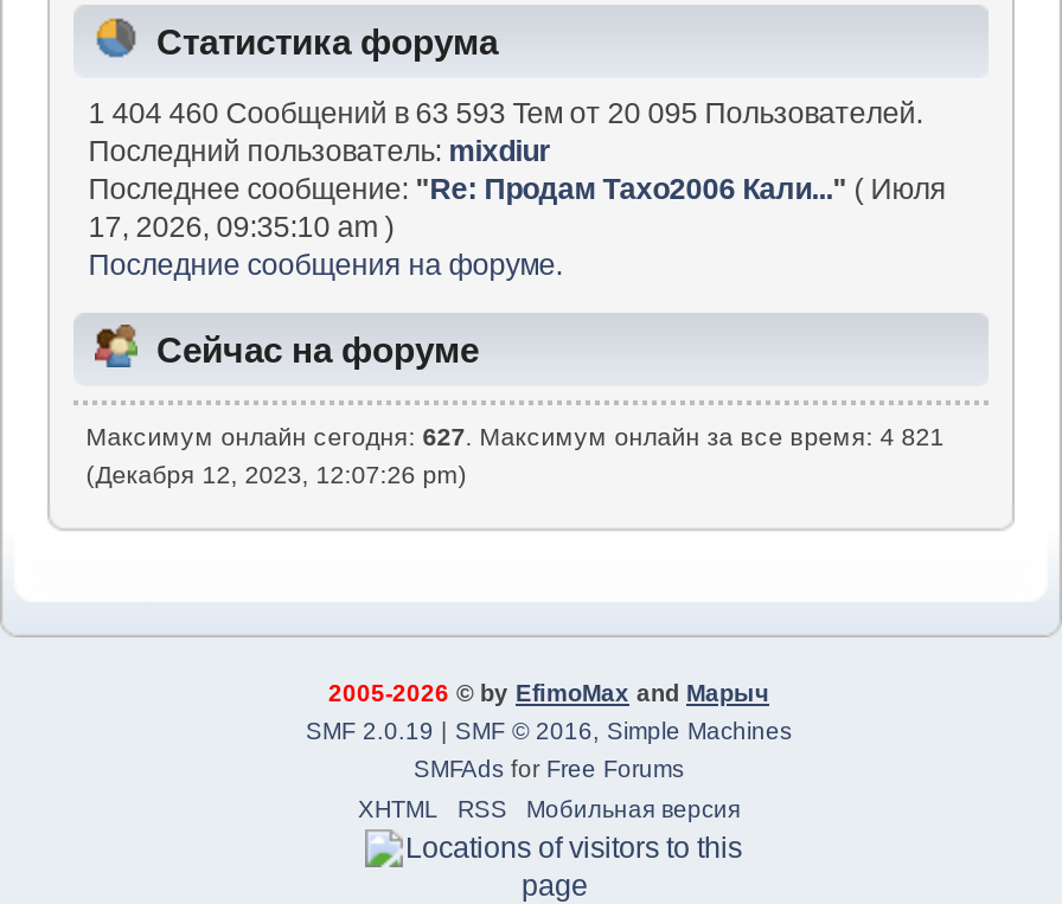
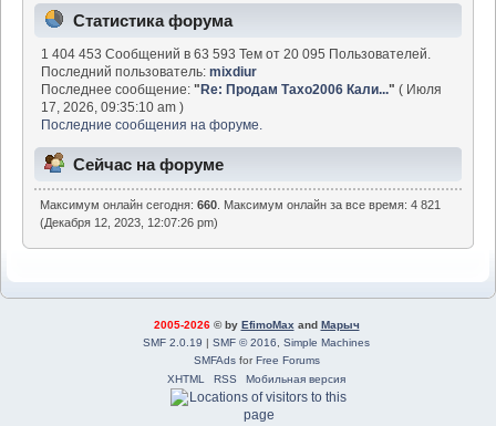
[88,97,923,130] 1 404 460 Сообщений в 63 593 Тем от 20 095 Пользователей. -> [41,46,431,62] 1 404 453 Сообщений в 63 593 Тем от 20 095 Пользователей.
[86,422,944,450] Максимум онлайн сегодня: 627. Максимум онлайн за все время: 4 821 -> [40,198,441,211] Максимум онлайн сегодня: 660. Максимум онлайн за все время: 4 821

